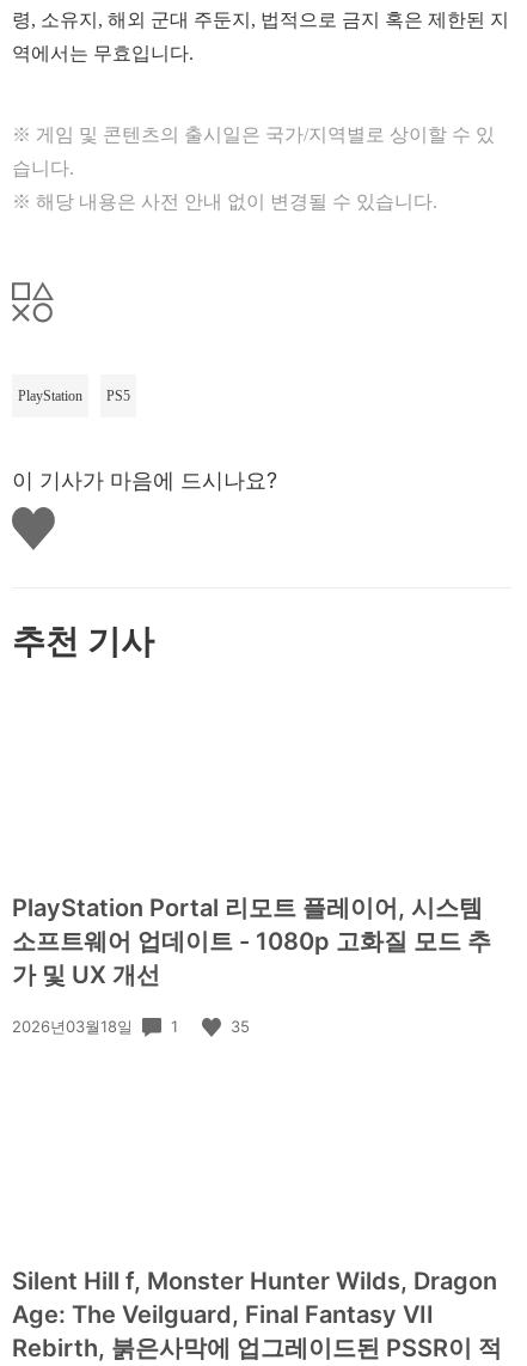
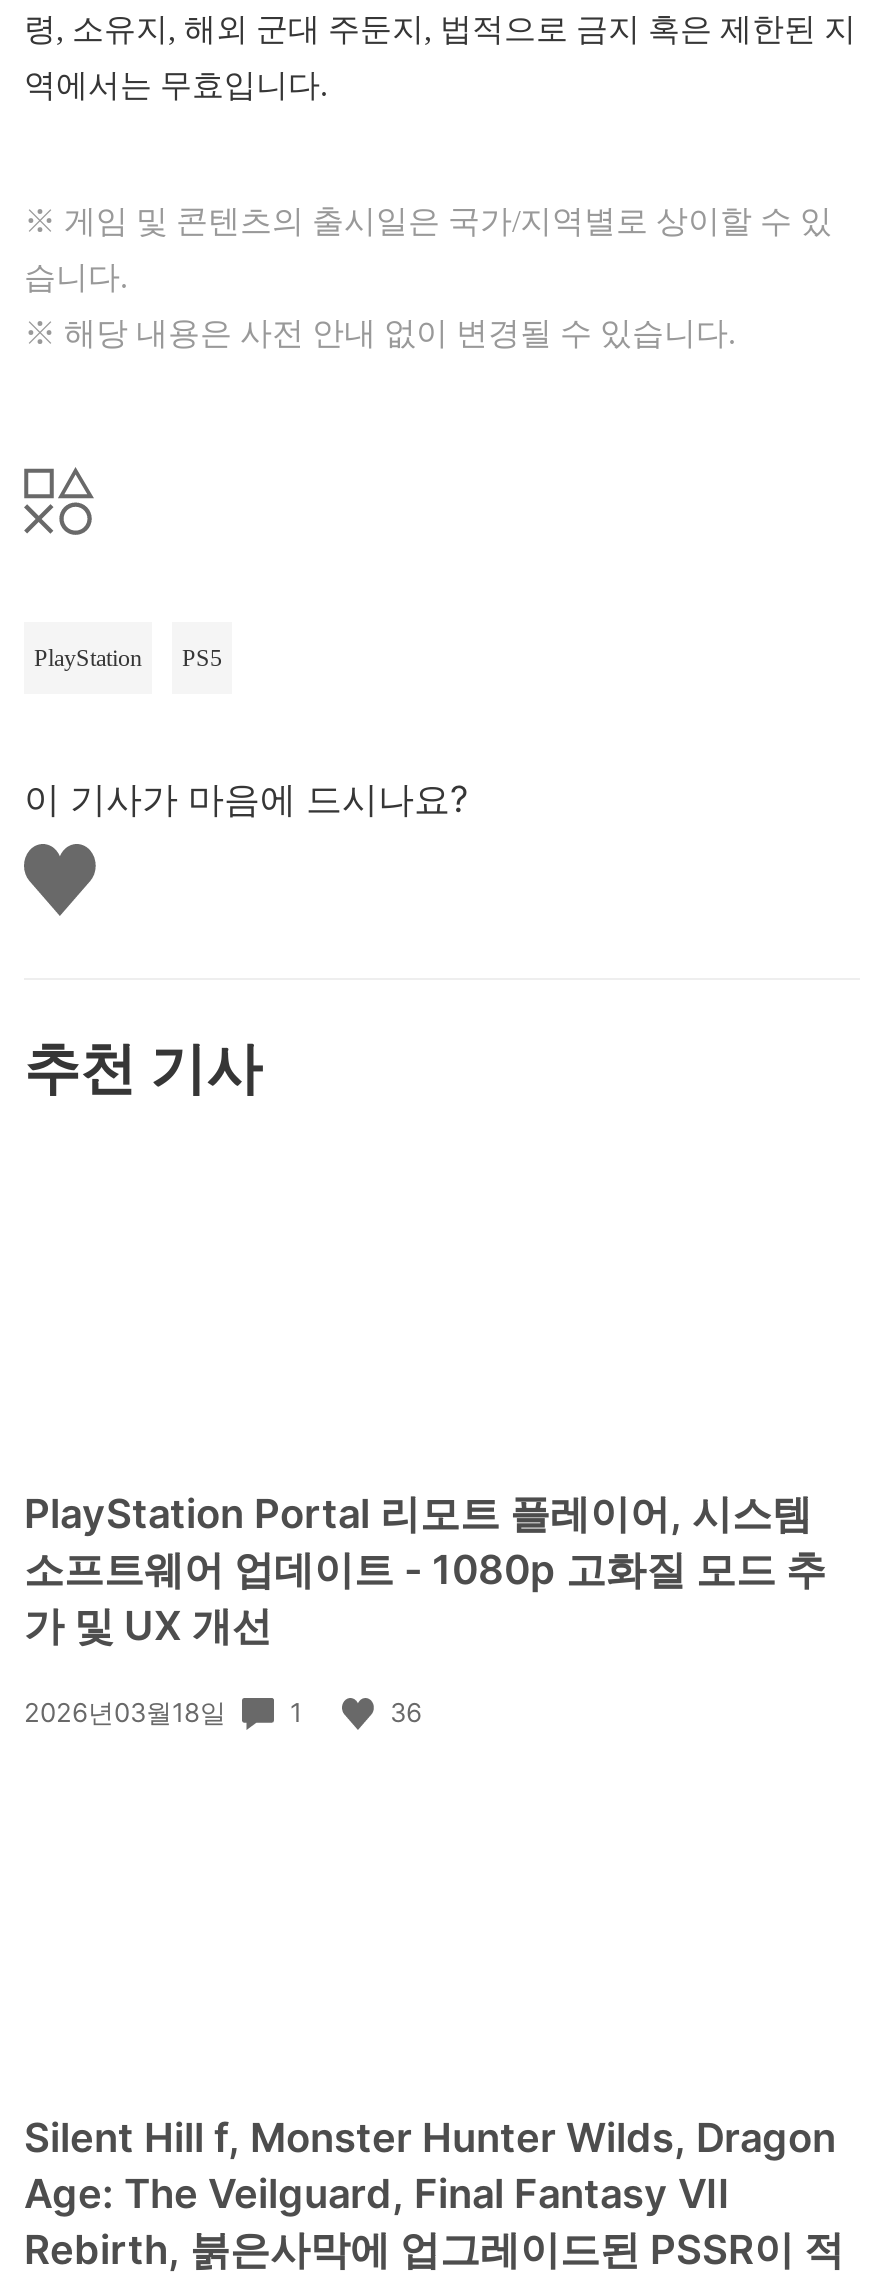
[231,1017,250,1036] 35 -> [390,1696,422,1728] 36

